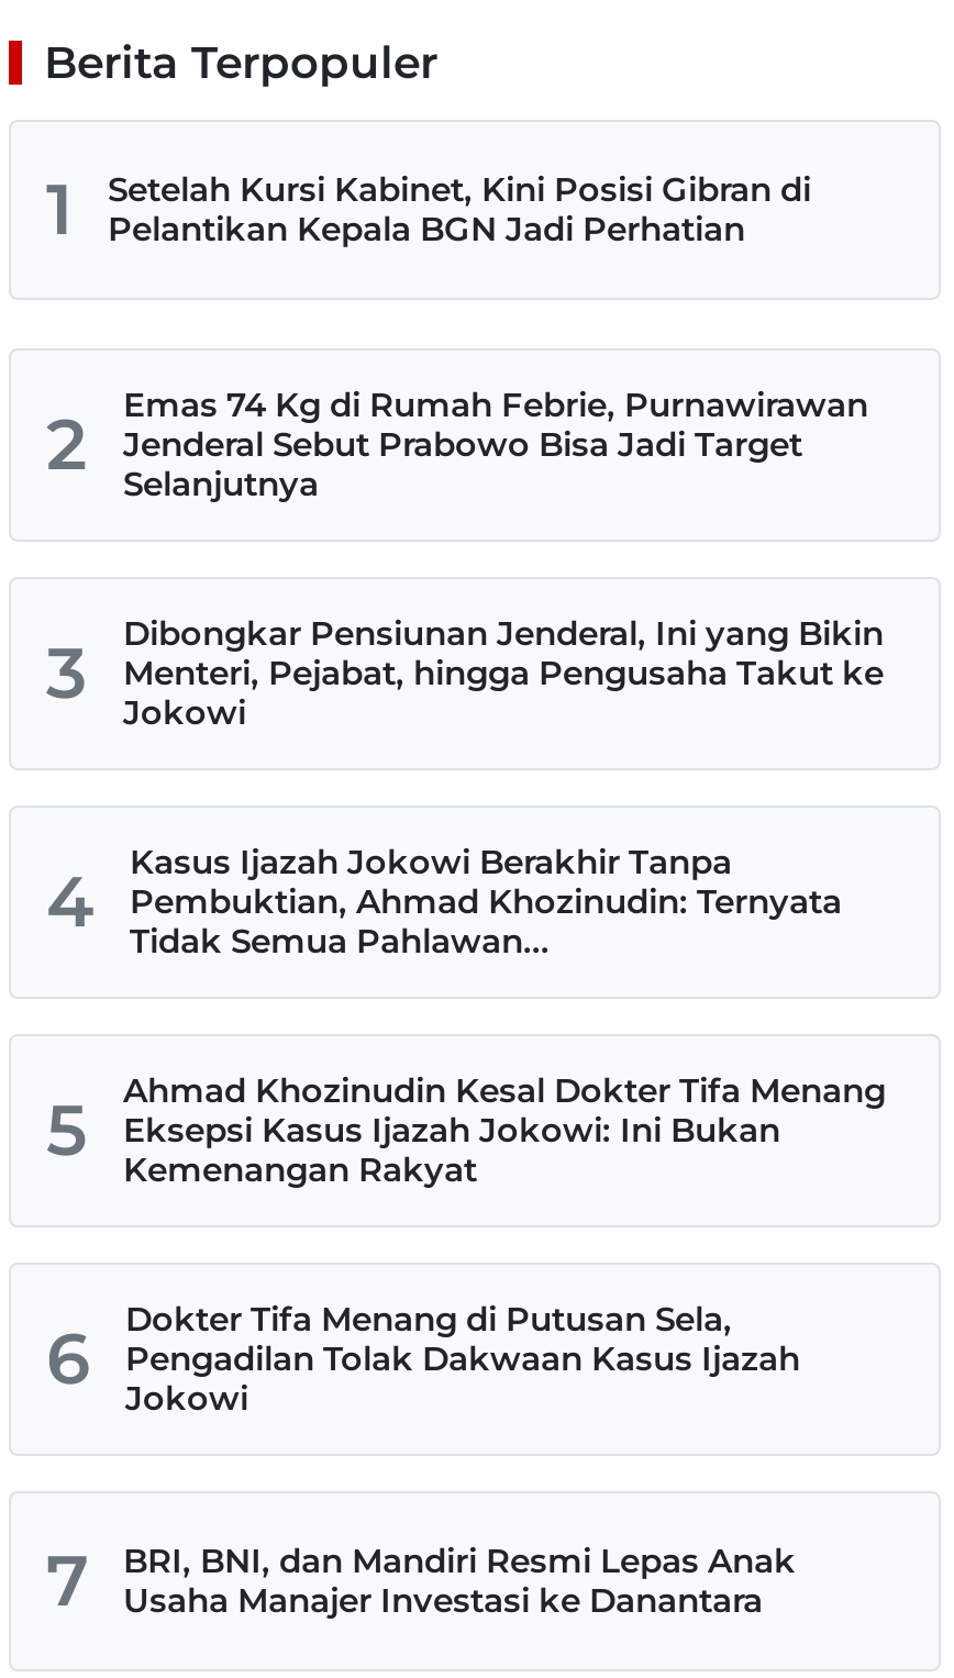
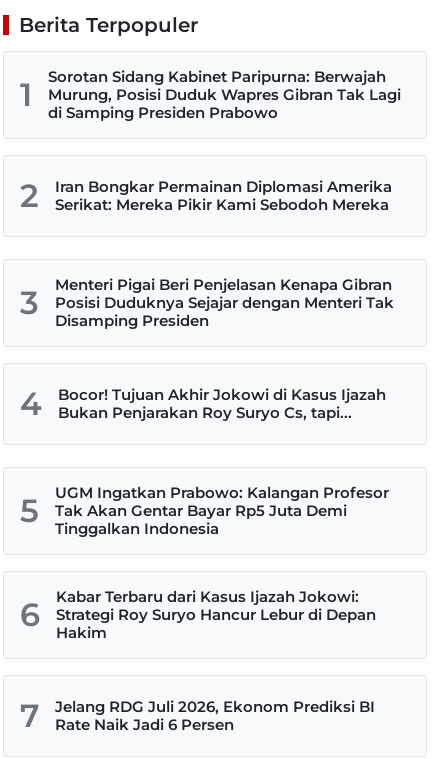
[108,168,811,249] Setelah Kursi Kabinet, Kini Posisi Gibran di | Pelantikan Kepala BGN Jadi Perhatian -> [48,67,401,122] Sorotan Sidang Kabinet Paripurna: Berwajah | Murung, Posisi Duduk Wapres Gibran Tak Lagi | di Samping Presiden Prabowo
[123,384,868,504] Emas 74 Kg di Rumah Febrie, Purnawirawan | Jenderal Sebut Prabowo Bisa Jadi Target | Selanjutnya -> [55,177,392,214] Iran Bongkar Permainan Diplomasi Amerika | Serikat: Mereka Pikir Kami Sebodoh Mereka
[123,612,884,733] Dibongkar Pensiunan Jenderal, Ini yang Bikin | Menteri, Pejabat, hingga Pengusaha Takut ke | Jokowi -> [55,275,394,330] Menteri Pigai Beri Penjelasan Kenapa Gibran | Posisi Duduknya Sejajar dengan Menteri Tak | Disamping Presiden
[130,841,842,962] Kasus Ijazah Jokowi Berakhir Tanpa | Pembuktian, Ahmad Khozinudin: Ternyata | Tidak Semua Pahlawan... -> [58,385,386,422] Bocor! Tujuan Akhir Jokowi di Kasus Ijazah | Bukan Penjarakan Roy Suryo Cs, tapi...
[123,1069,886,1190] Ahmad Khozinudin Kesal Dokter Tifa Menang | Eksepsi Kasus Ijazah Jokowi: Ini Bukan | Kemenangan Rakyat -> [55,483,389,538] UGM Ingatkan Prabowo: Kalangan Profesor | Tak Akan Gentar Bayar Rp5 Juta Demi | Tinggalkan Indonesia
[125,1298,800,1419] Dokter Tifa Menang di Putusan Sela, | Pengadilan Tolak Dakwaan Kasus Ijazah | Jokowi -> [56,587,376,642] Kabar Terbaru dari Kasus Ijazah Jokowi: | Strategi Roy Suryo Hancur Lebur di Depan | Hakim
[123,1540,796,1621] BRI, BNI, dan Mandiri Resmi Lepas Anak | Usaha Manajer Investasi ke Danantara -> [55,697,375,734] Jelang RDG Juli 2026, Ekonom Prediksi BI | Rate Naik Jadi 6 Persen

